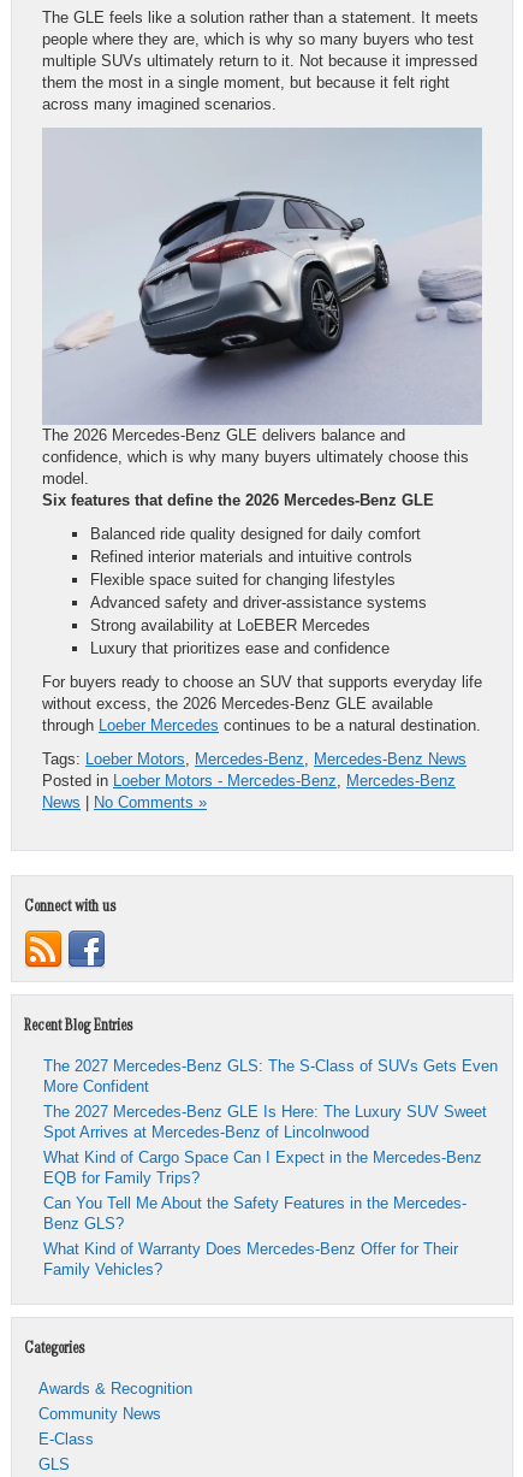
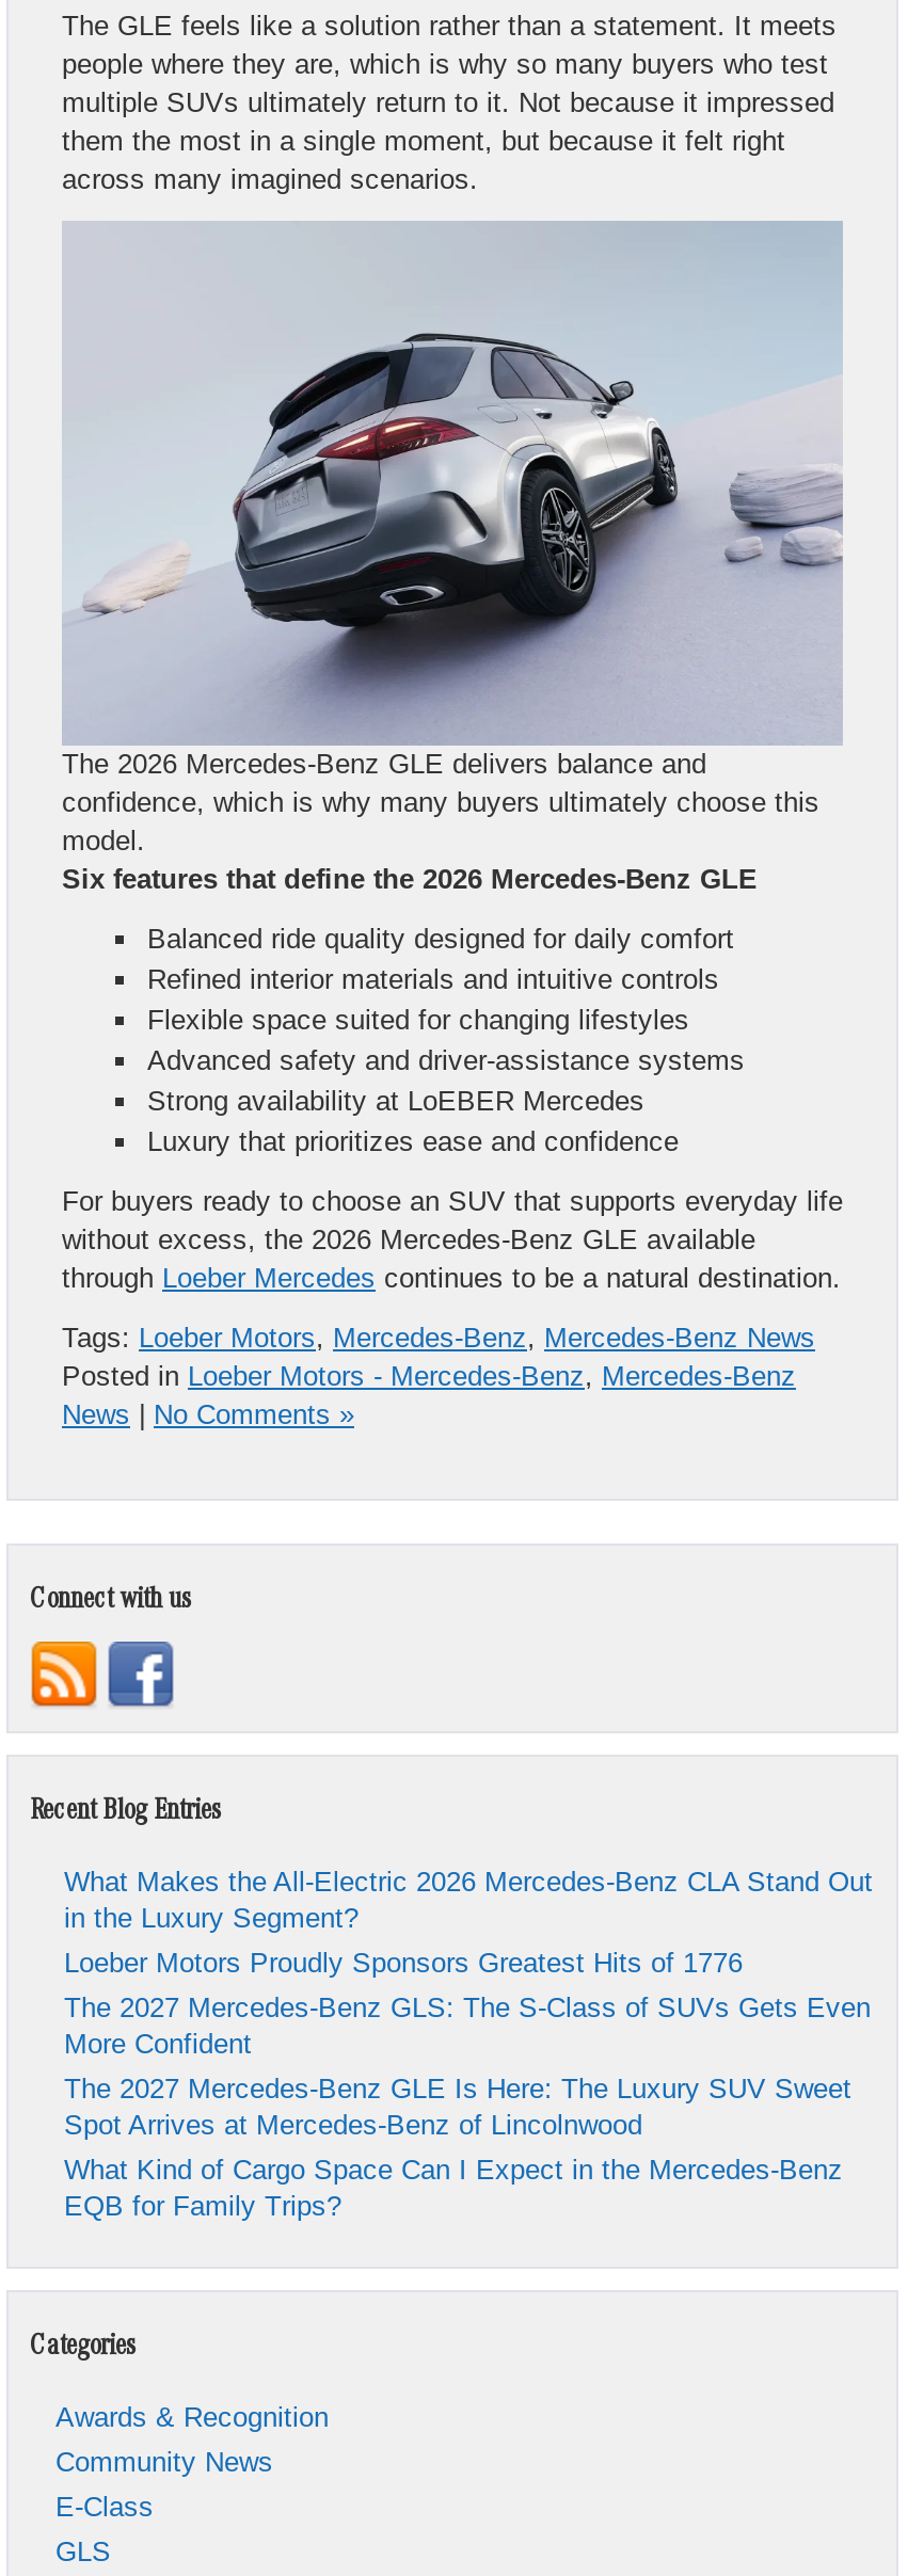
none -> [64,1866,873,1979] What Makes the All-Electric 2026 Mercedes-Benz CLA Stand Out | in the Luxury Segment? | Loeber Motors Proudly Sponsors Greatest Hits of 1776
moved [43,1056,498,1186] -> [64,1992,871,2223]: The 2027 Mercedes-Benz GLS: The S-Class of SUVs Gets Even | More Confident | The 2027 Mercedes-Benz GLE Is Here: The Luxury SUV Sweet | Spot Arrives at Mercedes-Benz of Lincolnwood | What Kind of Cargo Space Can I Expect in the Mercedes-Benz | EQB for Family Trips?
[43,1194,466,1278] Can You Tell Me About the Safety Features in the Mercedes- | Benz GLS? | What Kind of Warranty Does Mercedes-Benz Offer for Their | Family Vehicles? -> none

